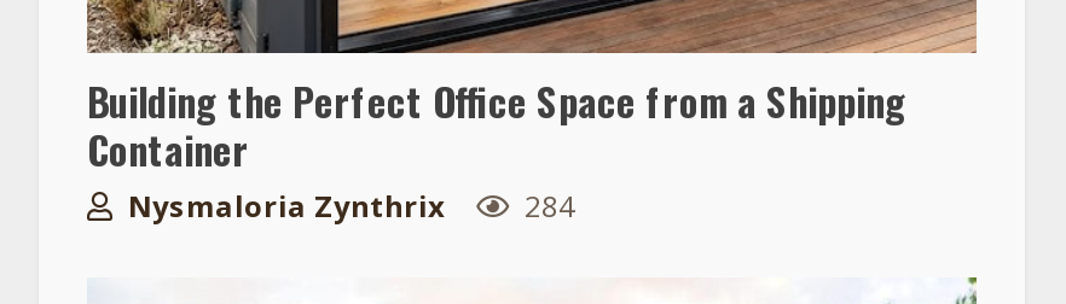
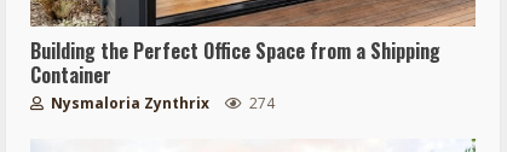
[121,185,575,226] Nysmaloria Zynthrix 284 -> [47,93,275,113] Nysmaloria Zynthrix 274

